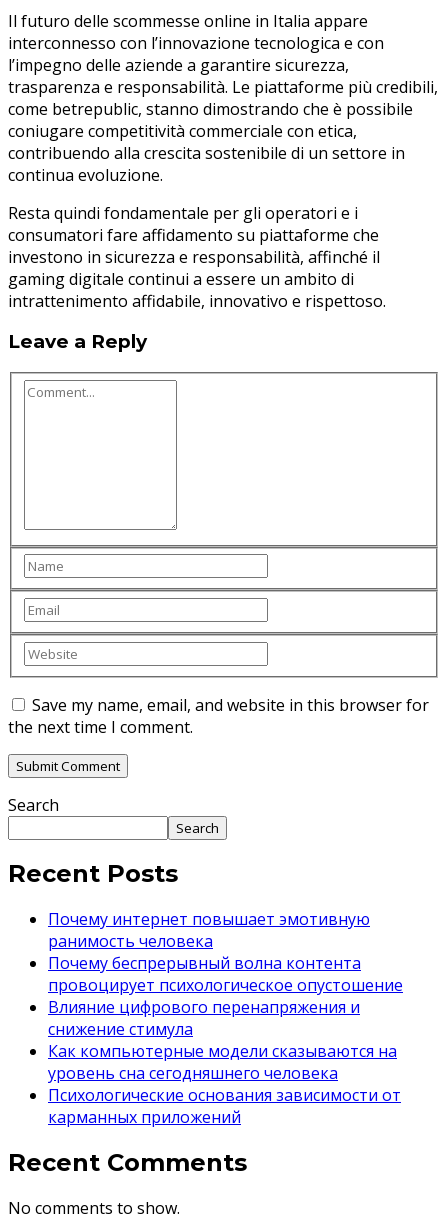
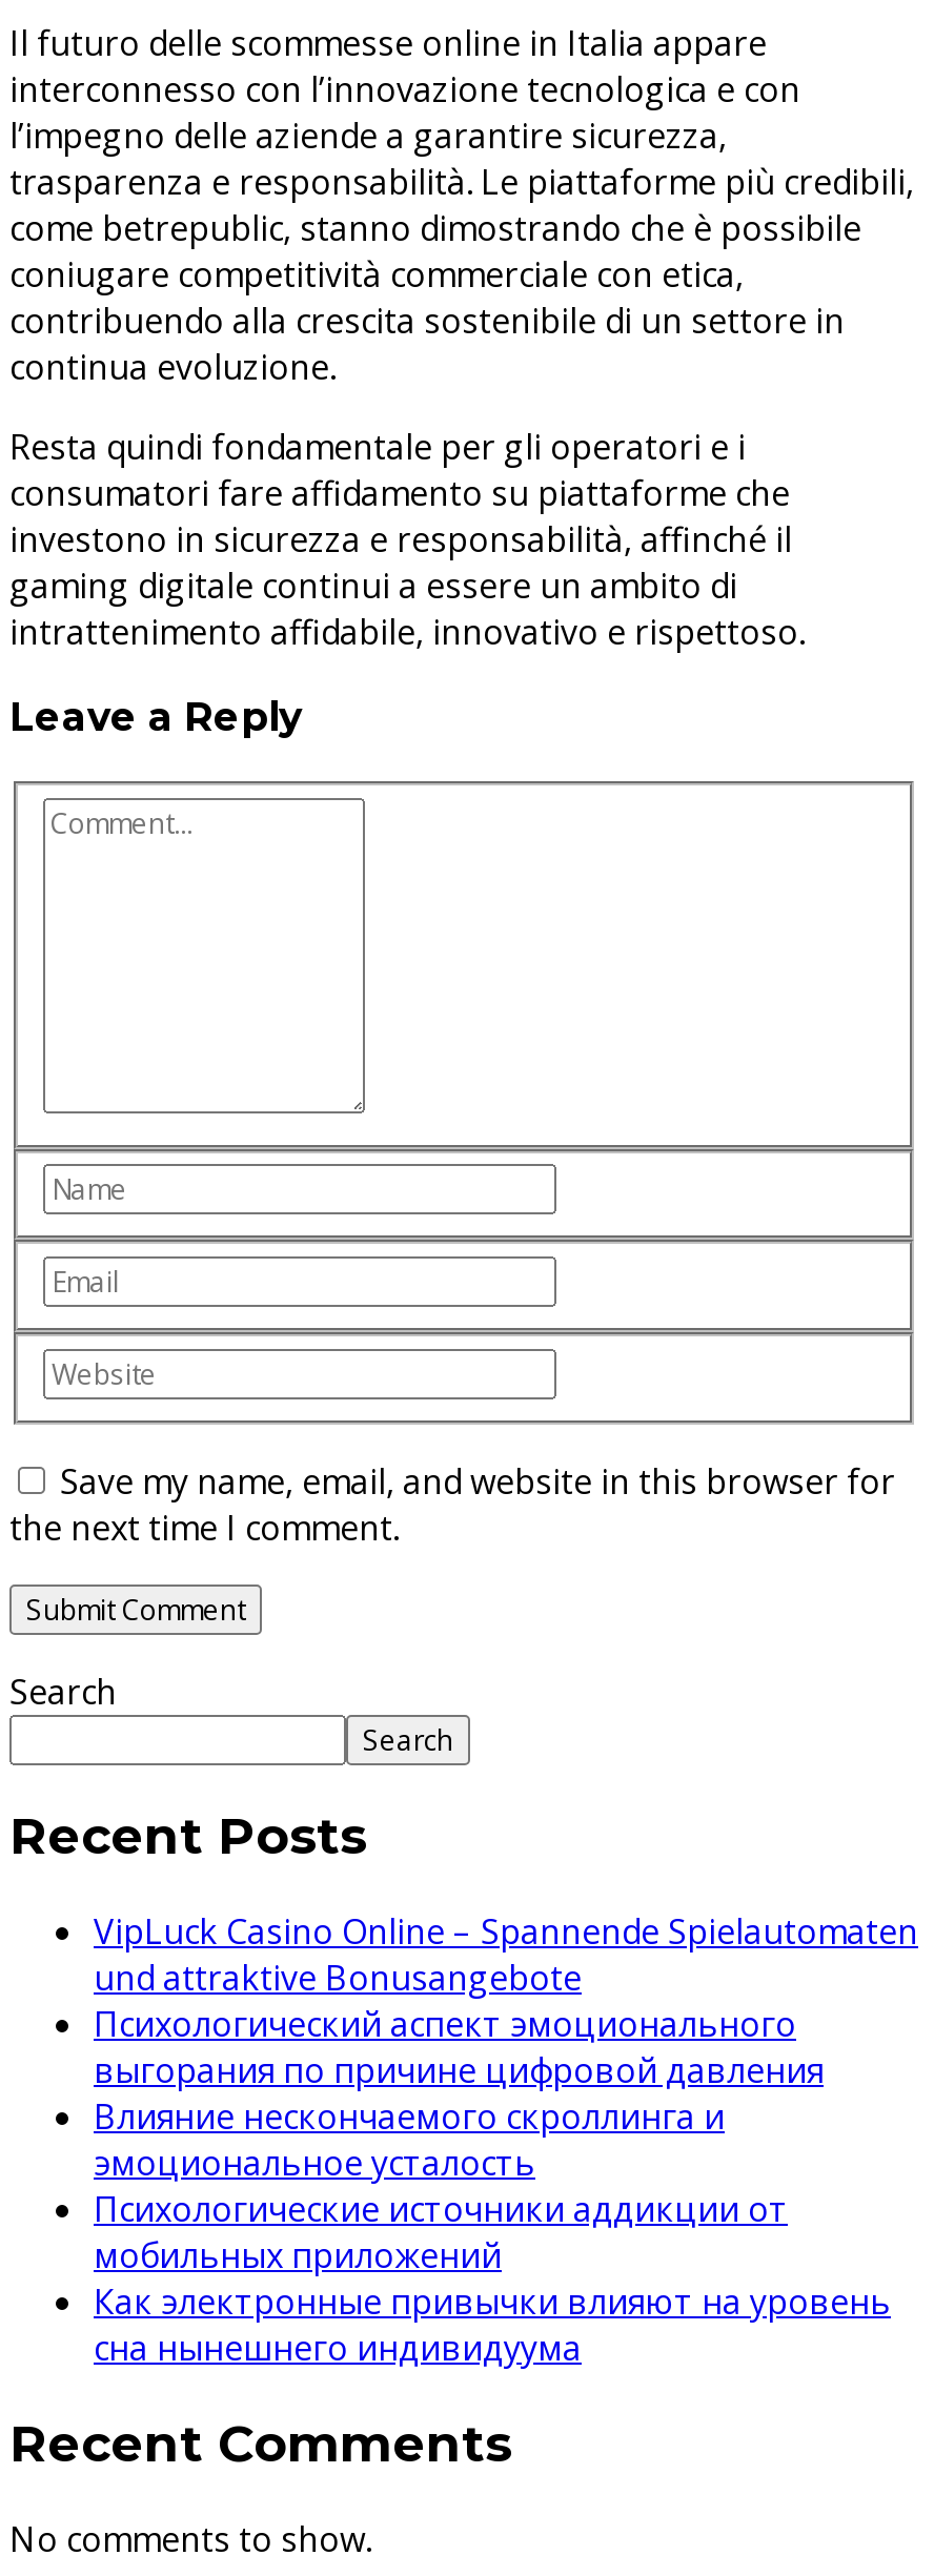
[48,908,403,1128] Почему интернет повышает эмотивную | ранимость человека | Почему беспрерывный волна контента | провоцирует психологическое опустошение | Влияние цифрового перенапряжения и | снижение стимула | Как компьютерные модели сказываются на | уровень сна сегодняшнего человека | Психологические основания зависимости от | карманных приложений -> [94,1909,918,2372] VipLuck Casino Online – Spannende Spielautomaten | und attraktive Bonusangebote | Психологический аспект эмоционального | выгорания по причине цифровой давления | Влияние нескончаемого скроллинга и | эмоциональное усталость | Психологические источники аддикции от | мобильных приложений | Как электронные привычки влияют на уровень | сна нынешнего индивидуума

